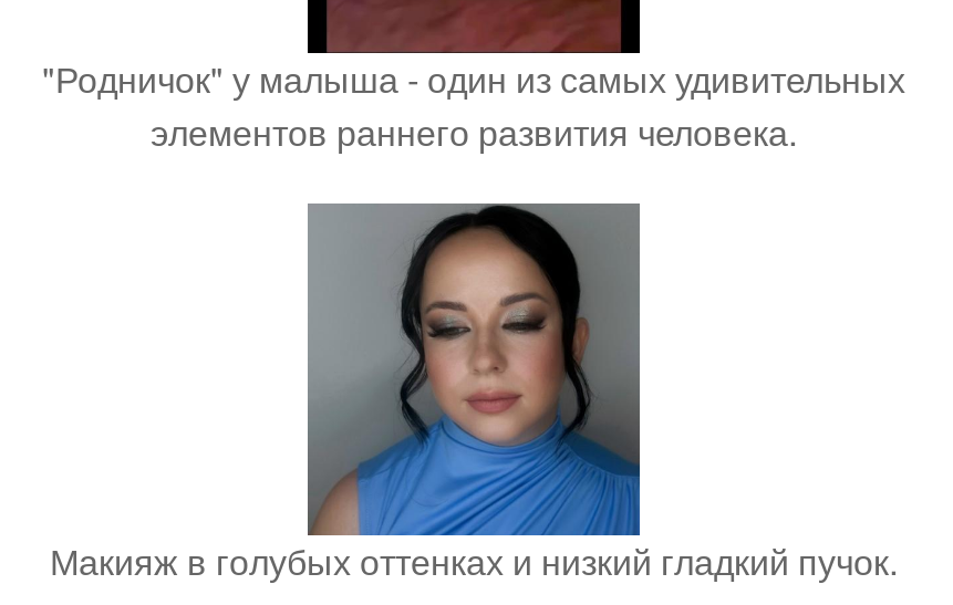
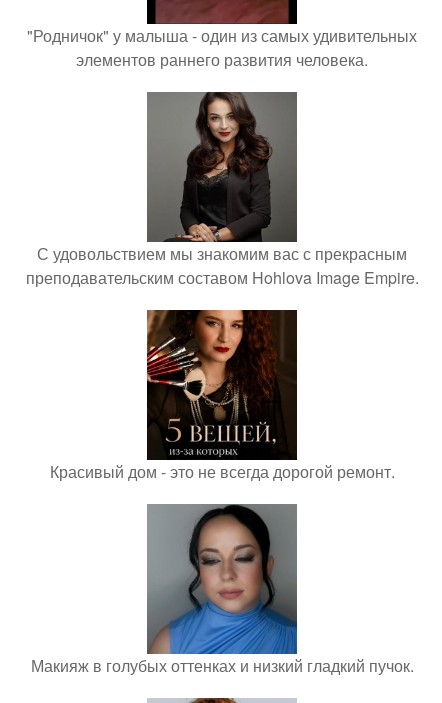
none -> [25,92,418,289] [image] | С удовольствием мы знакомим вас с прекрасным | преподавательским составом Hohlova Image Empire.
none -> [49,309,394,483] [image] | Красивый дом - это не всегда дорогой ремонт.

